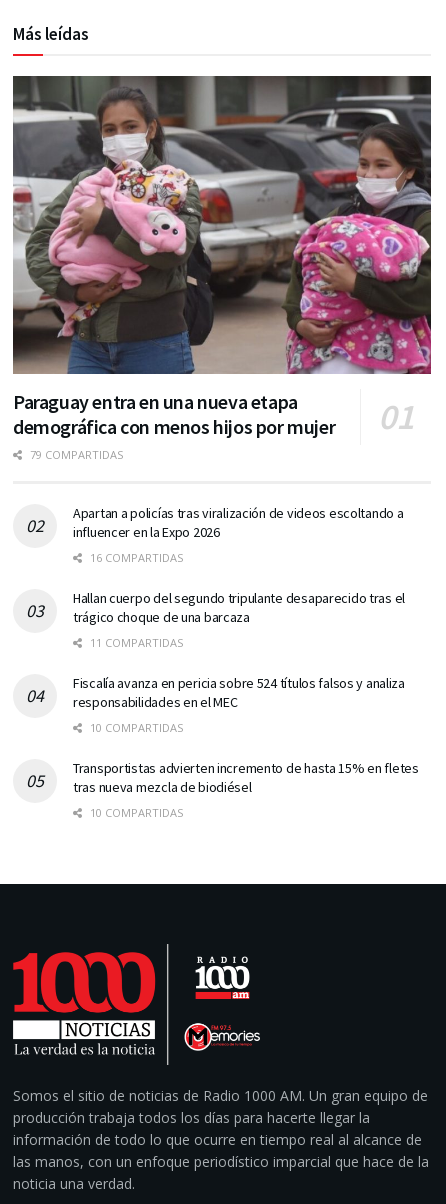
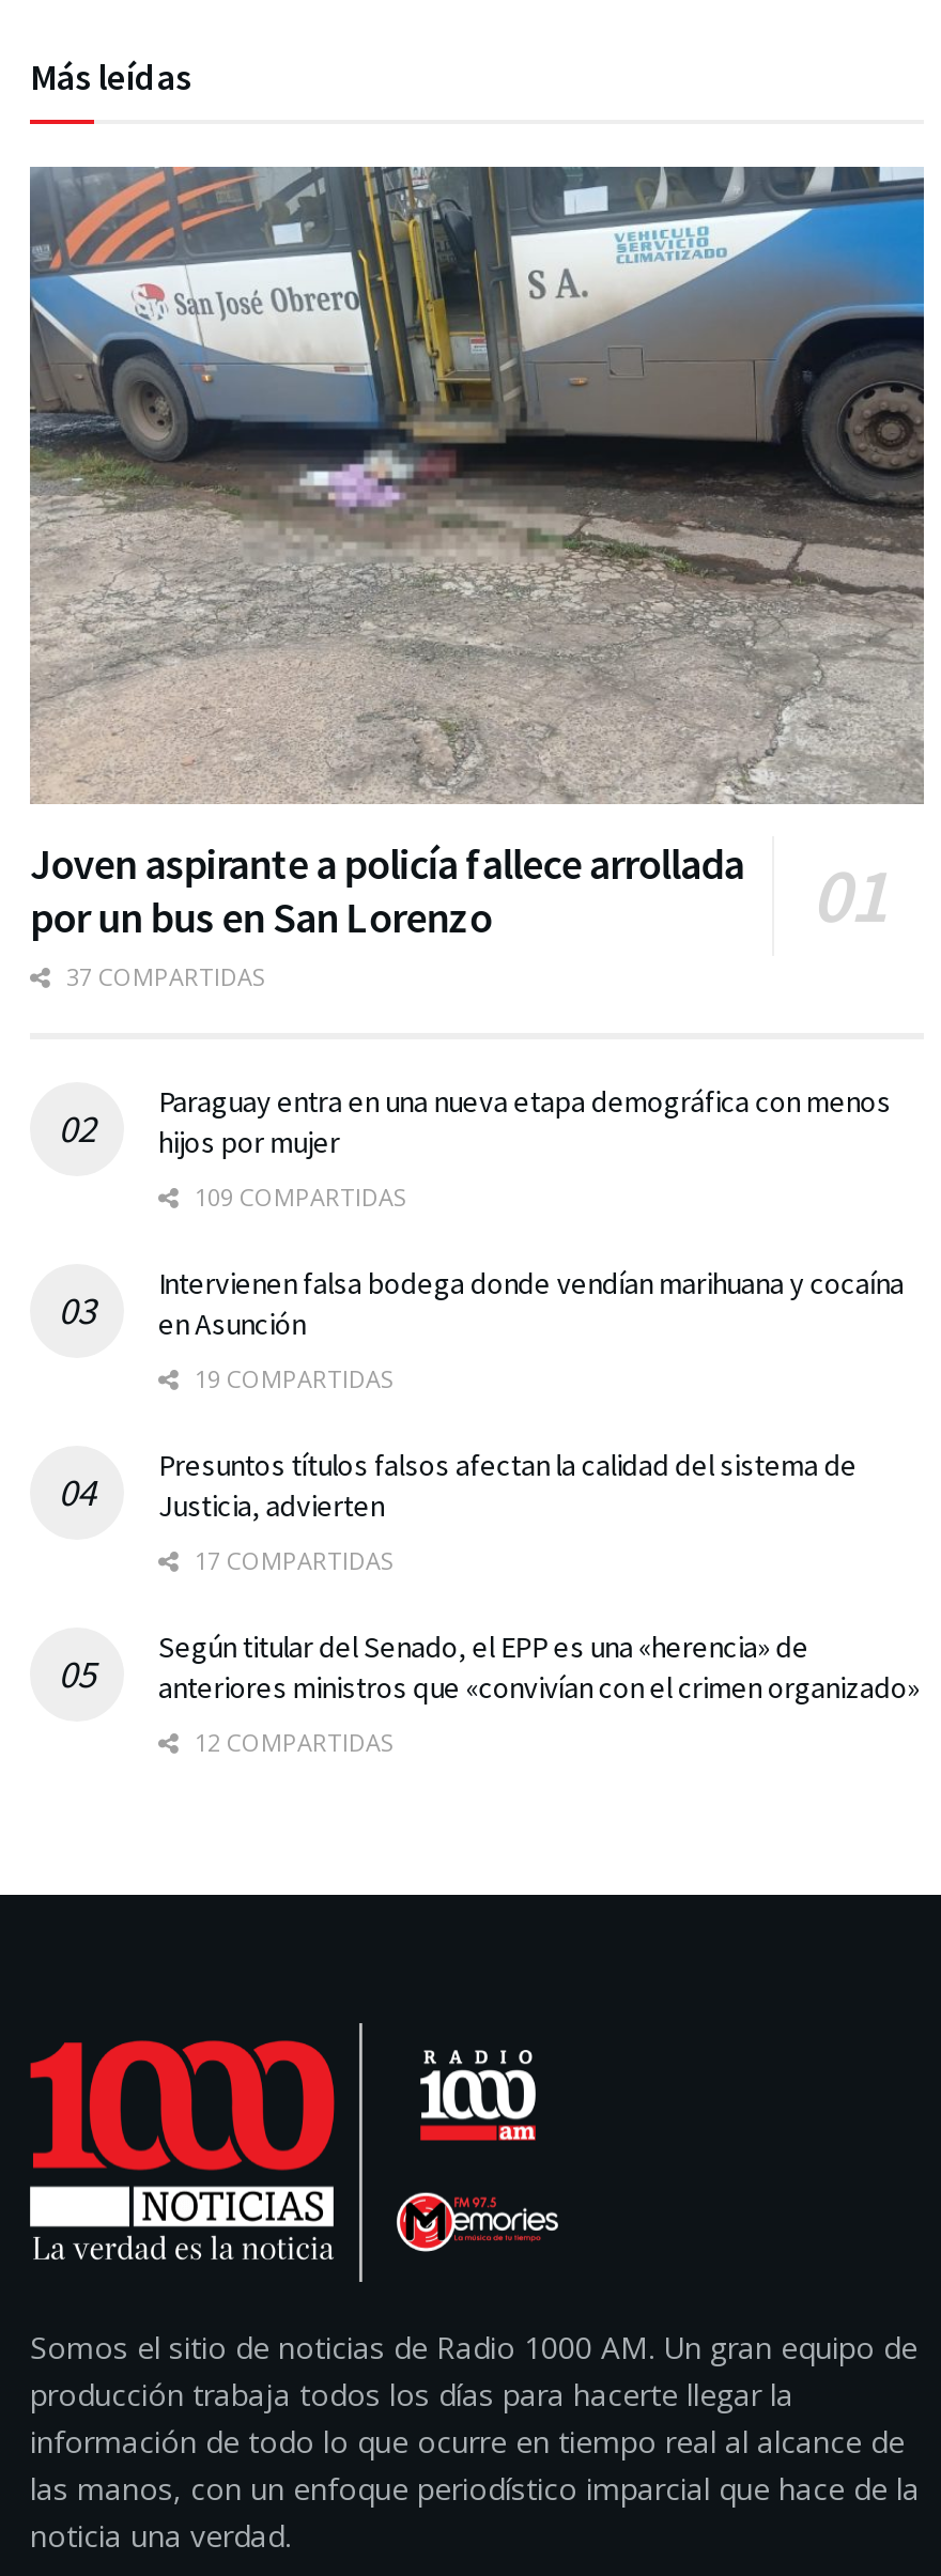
[13,75,432,462] [image] | Paraguay entra en una nueva etapa | demográfica con menos hijos por mujer | 79 COMPARTIDAS -> [28,165,926,993] [image] | Joven aspirante a policía fallece arrollada | por un bus en San Lorenzo | 37 COMPARTIDAS
[73,504,403,541] Apartan a policías tras viralización de videos escoltando a | influencer en la Expo 2026 -> [158,1083,891,1162] Paraguay entra en una nueva etapa demográfica con menos | hijos por mujer
[87,550,183,565] 16 COMPARTIDAS -> [188,1182,406,1214] 109 COMPARTIDAS
[73,589,405,626] Hallan cuerpo del segundo tripulante desaparecido tras el | trágico choque de una barcaza -> [158,1265,904,1344] Intervienen falsa bodega donde vendían marihuana y cocaína | en Asunción
[87,635,183,650] 11 COMPARTIDAS -> [188,1363,394,1395] 19 COMPARTIDAS
[73,674,405,711] Fiscalía avanza en pericia sobre 524 títulos falsos y analiza | responsabilidades en el MEC -> [158,1447,857,1526] Presuntos títulos falsos afectan la calidad del sistema de | Justicia, advierten
[87,720,183,735] 10 COMPARTIDAS -> [188,1545,394,1577] 17 COMPARTIDAS
[73,759,419,796] Transportistas advierten incremento de hasta 15% en fletes | tras nueva mezcla de biodiésel -> [158,1629,919,1708] Según titular del Senado, el EPP es una «herencia» de | anteriores ministros que «convivían con el crimen organizado»
[87,805,183,820] 10 COMPARTIDAS -> [188,1727,394,1759] 12 COMPARTIDAS

